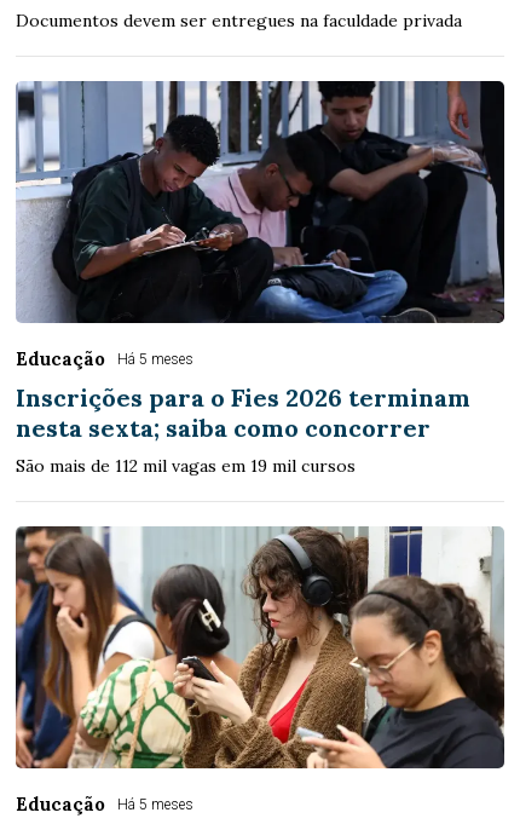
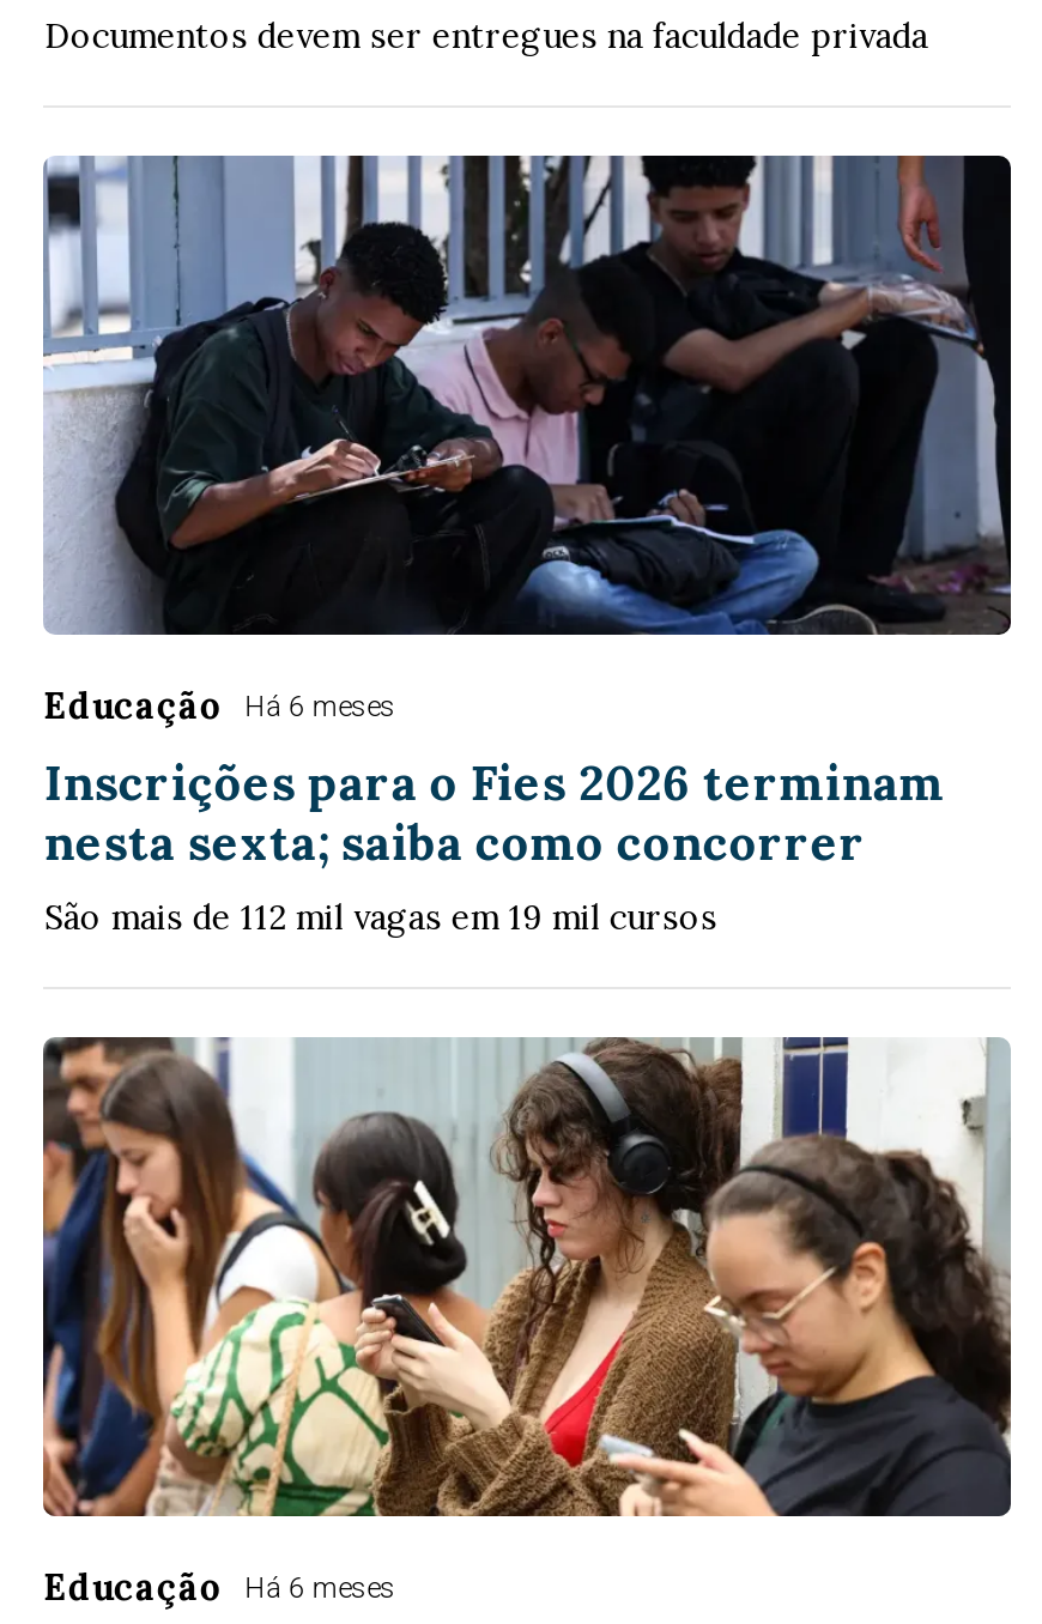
[16,347,194,370] Educação Há 5 meses -> [44,683,396,728] Educação Há 6 meses
[16,793,194,816] Educação Há 5 meses -> [44,1564,396,1610] Educação Há 6 meses

